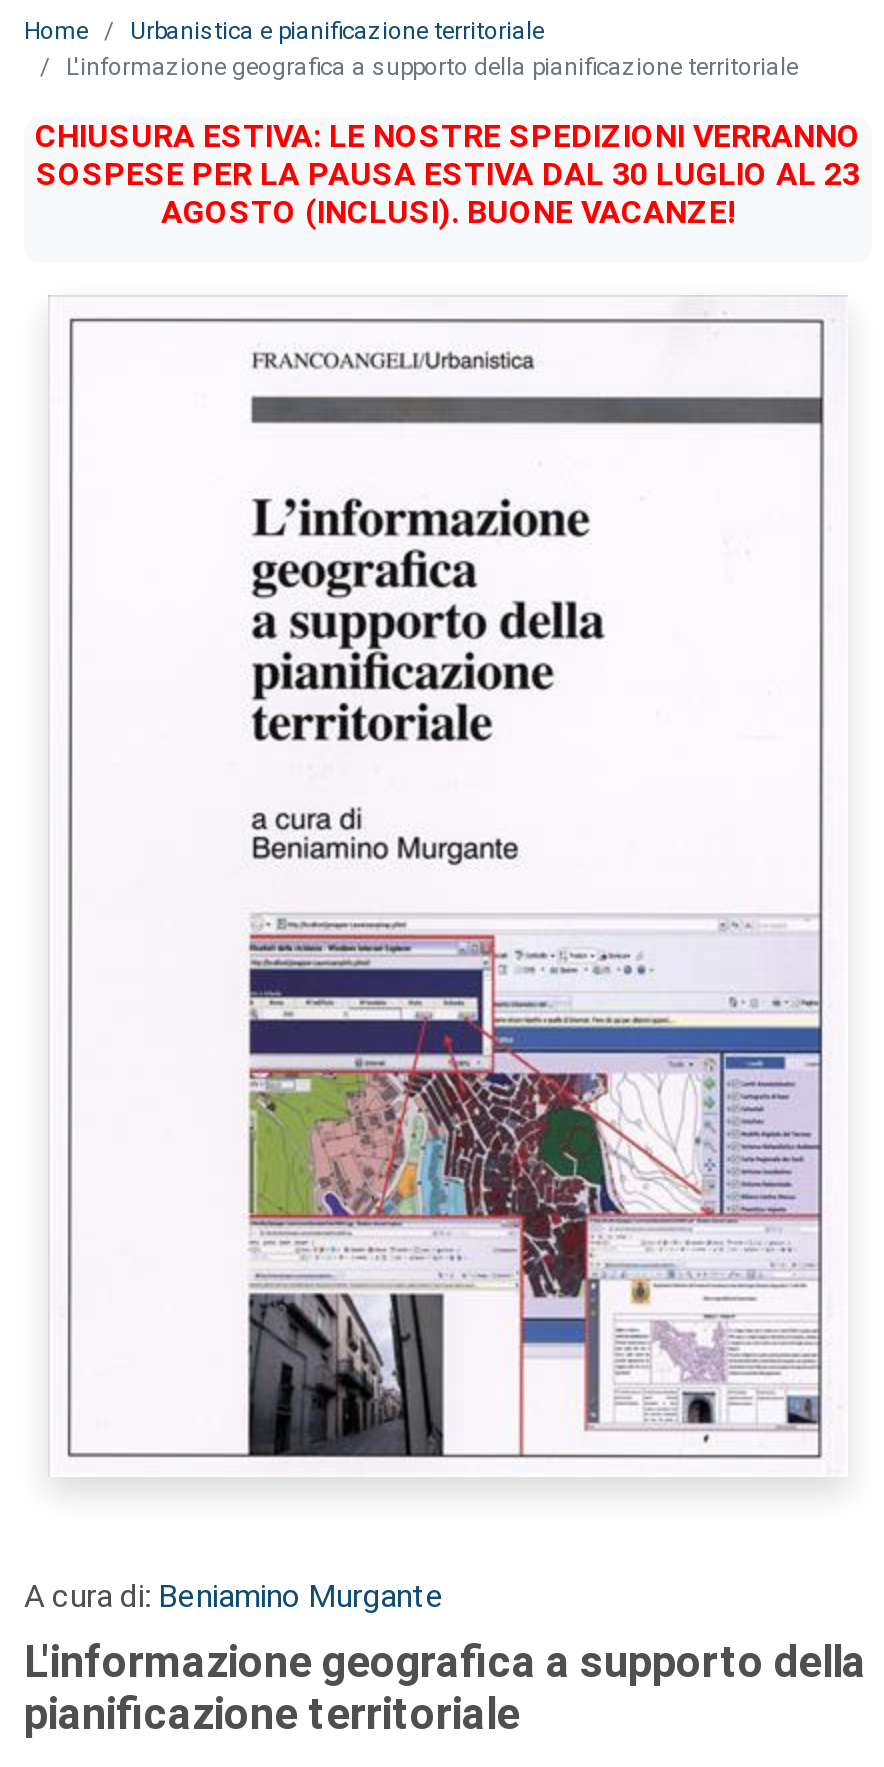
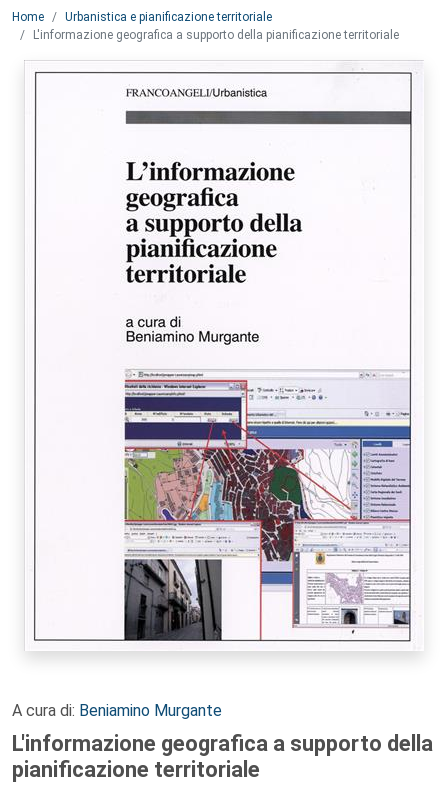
[35,117,861,231] CHIUSURA ESTIVA: LE NOSTRE SPEDIZIONI VERRANNO | SOSPESE PER LA PAUSA ESTIVA DAL 30 LUGLIO AL 23 | AGOSTO (INCLUSI). BUONE VACANZE! -> none

